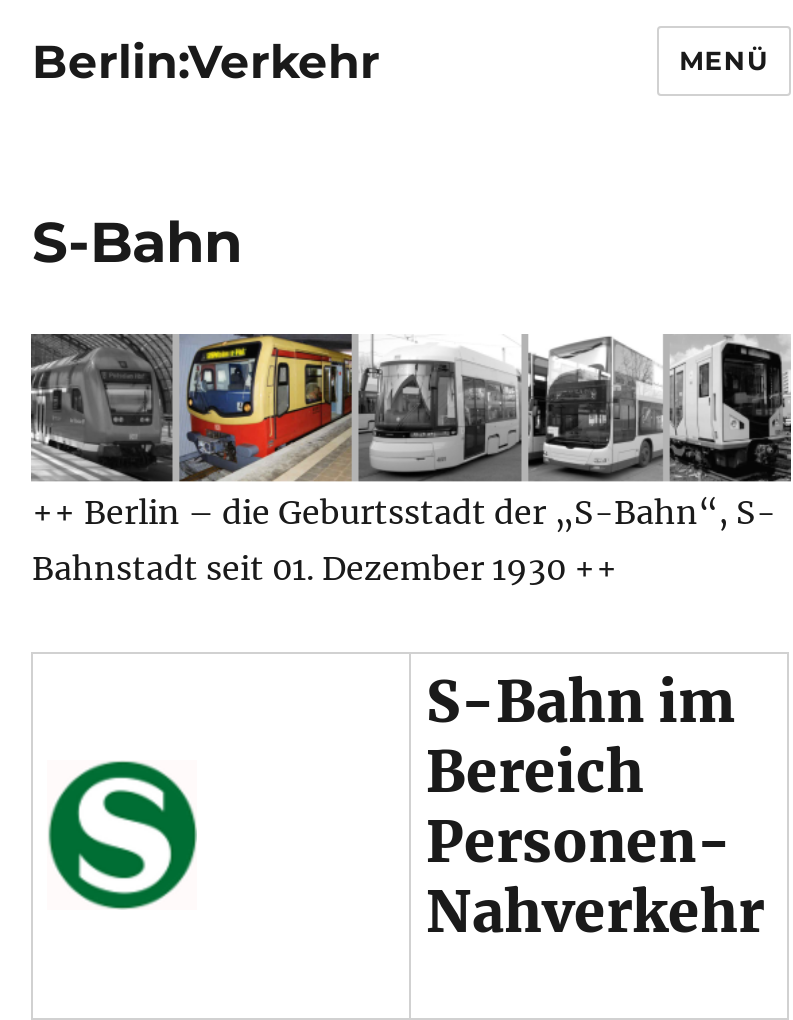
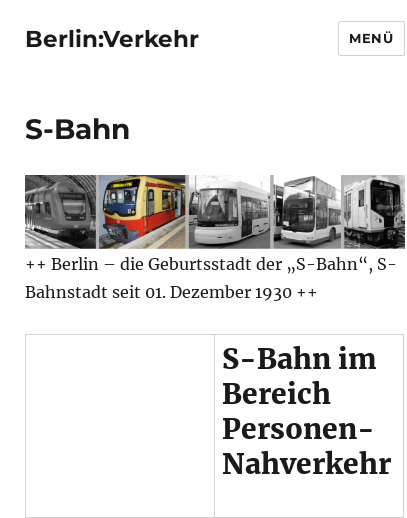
[47,760,199,912] [image] -> none

